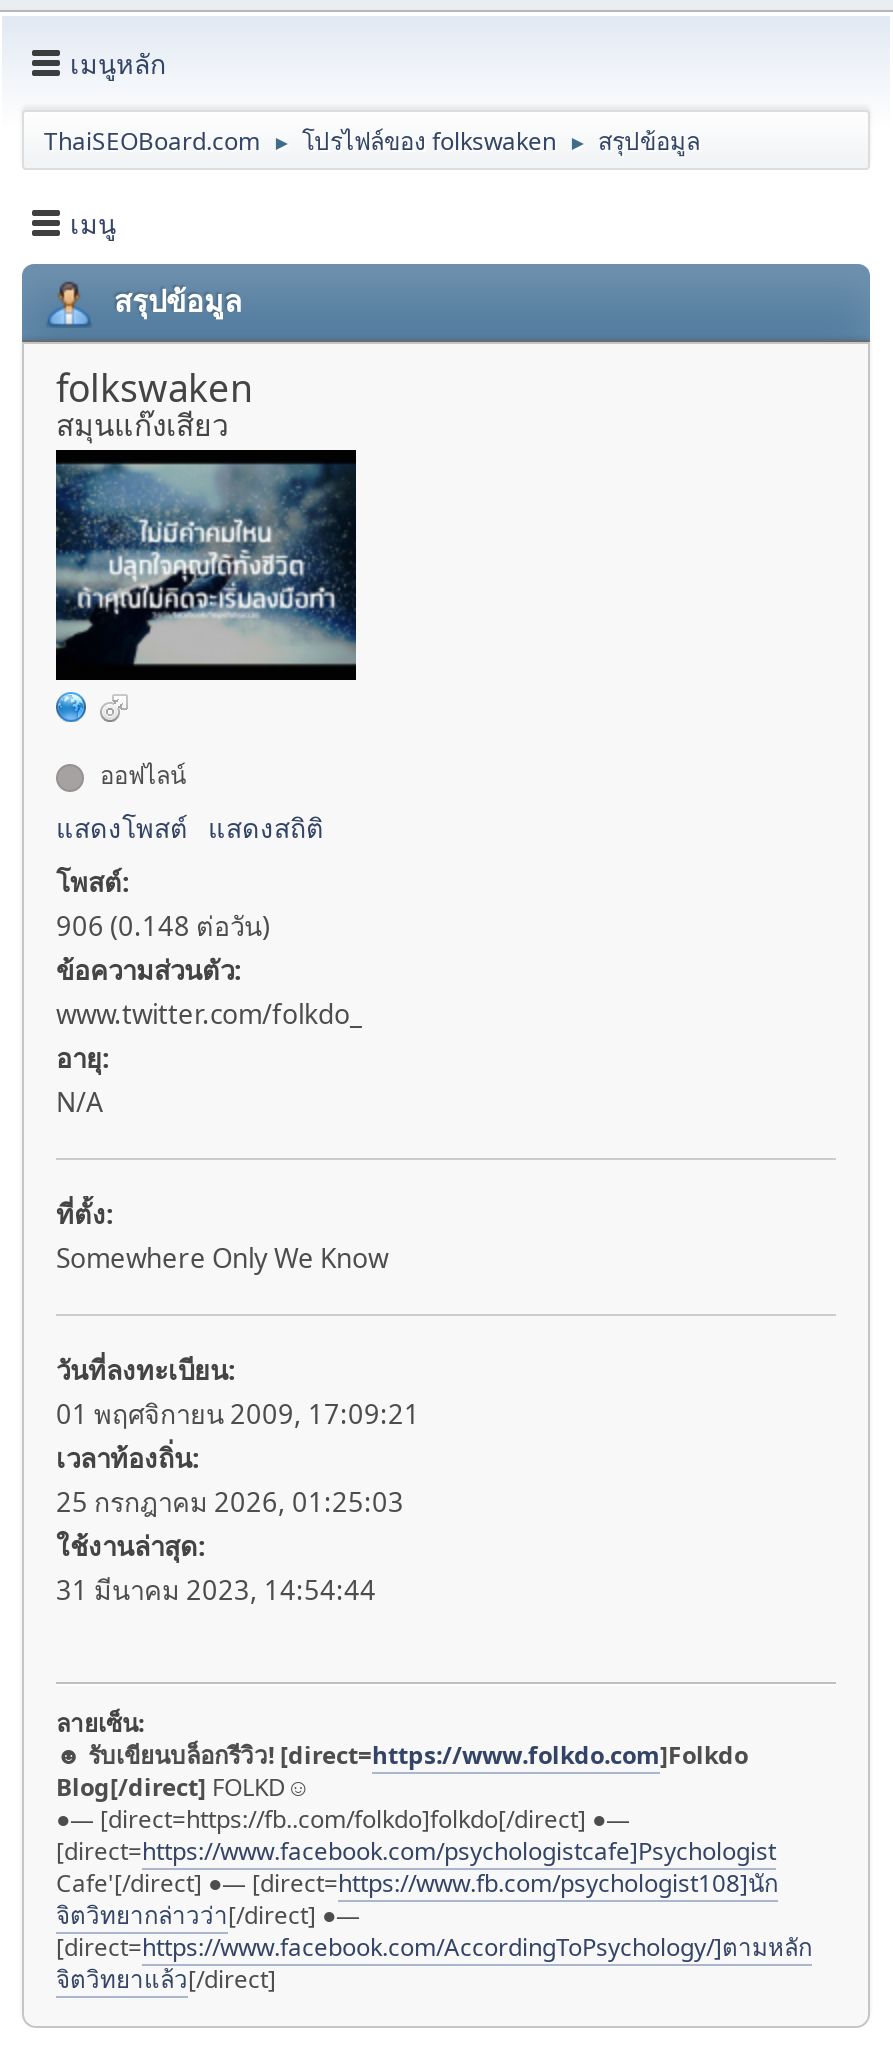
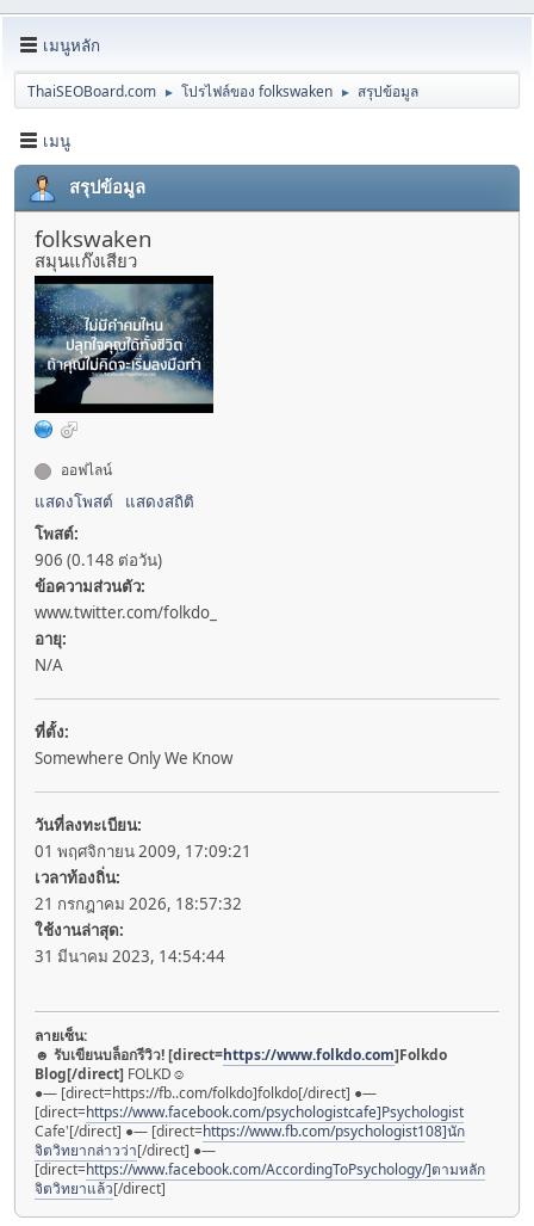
[56,1484,404,1520] 25 กรกฎาคม 2026, 01:25:03 -> [35,893,242,915] 21 กรกฎาคม 2026, 18:57:32

